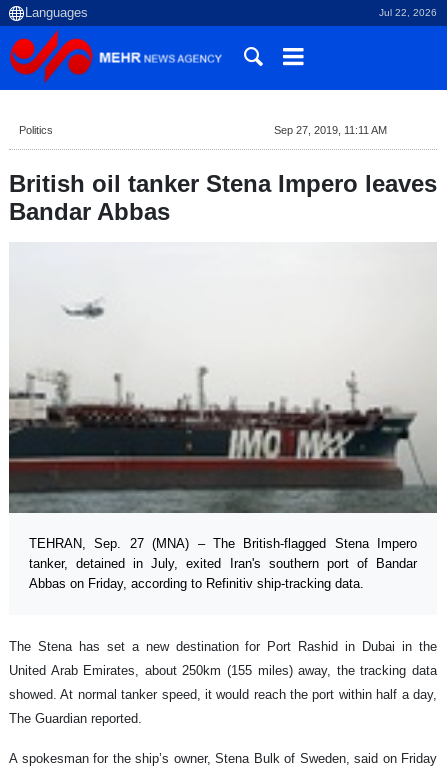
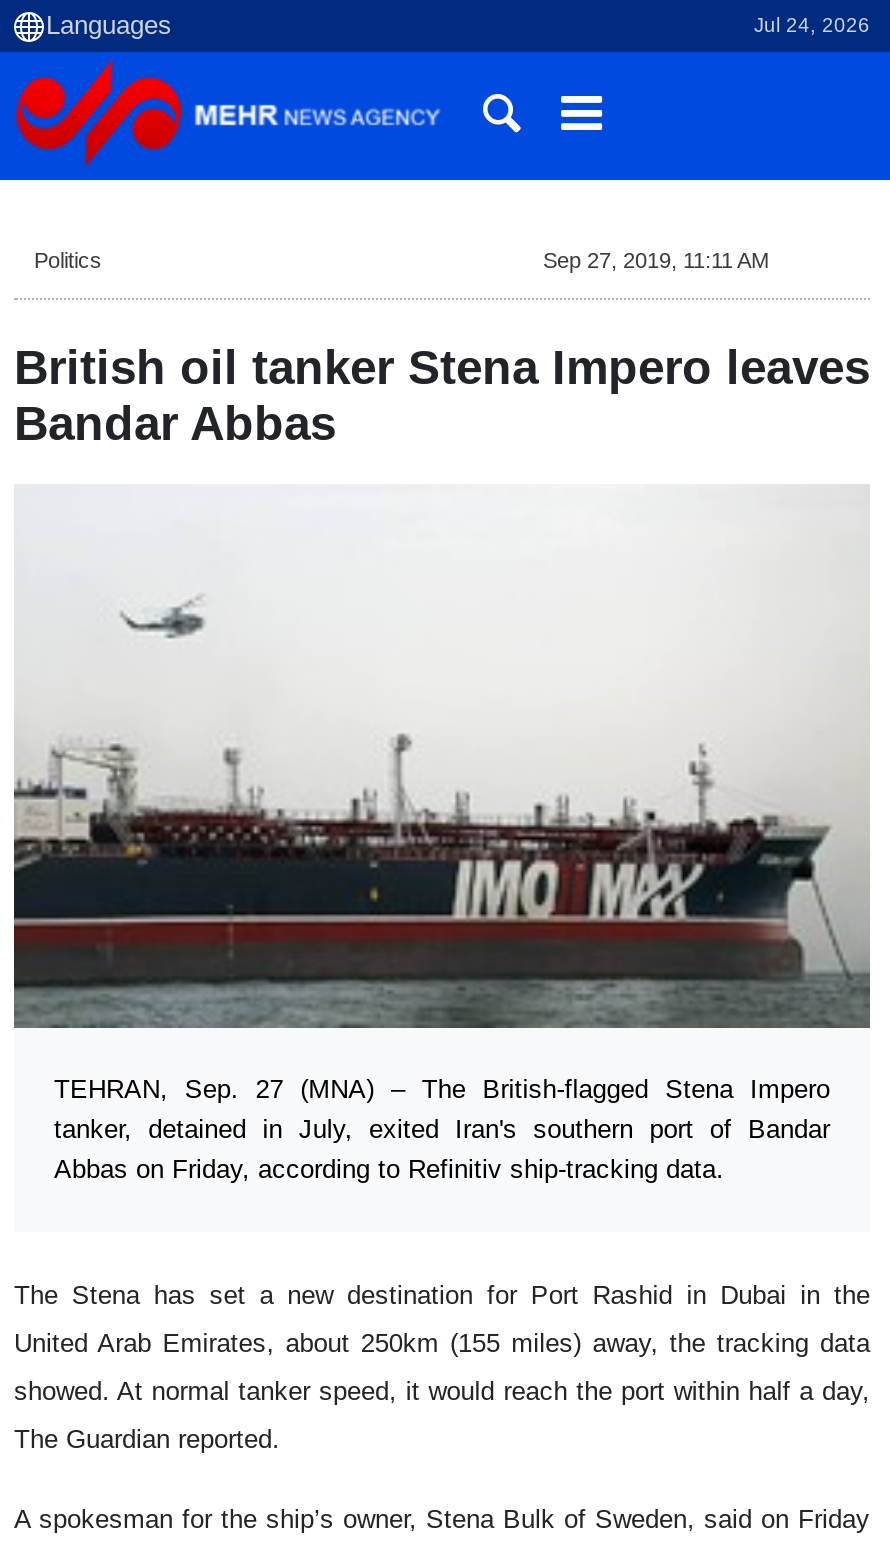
[379,7,437,18] Jul 22, 2026 -> [754,14,870,36] Jul 24, 2026

